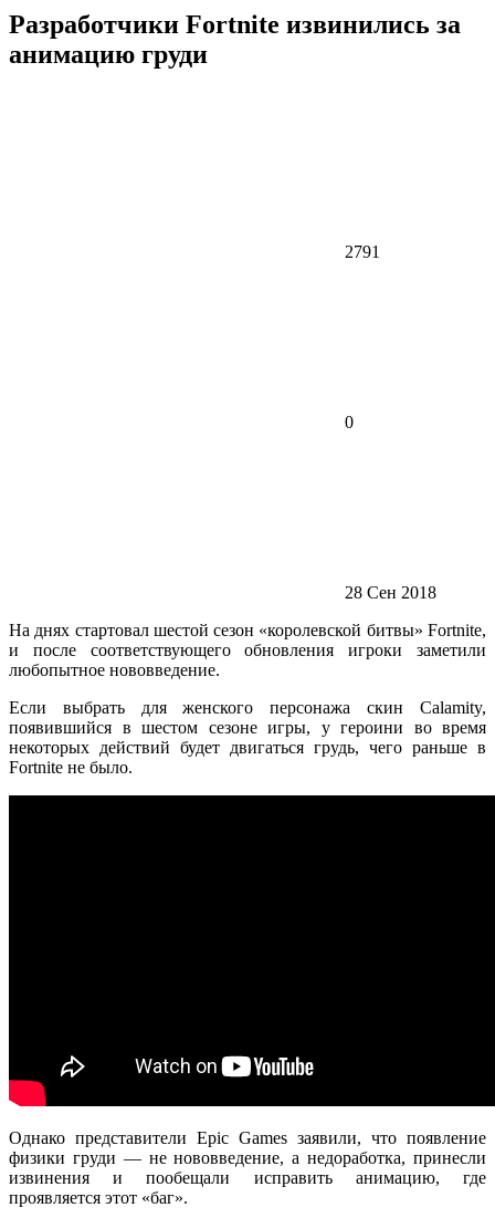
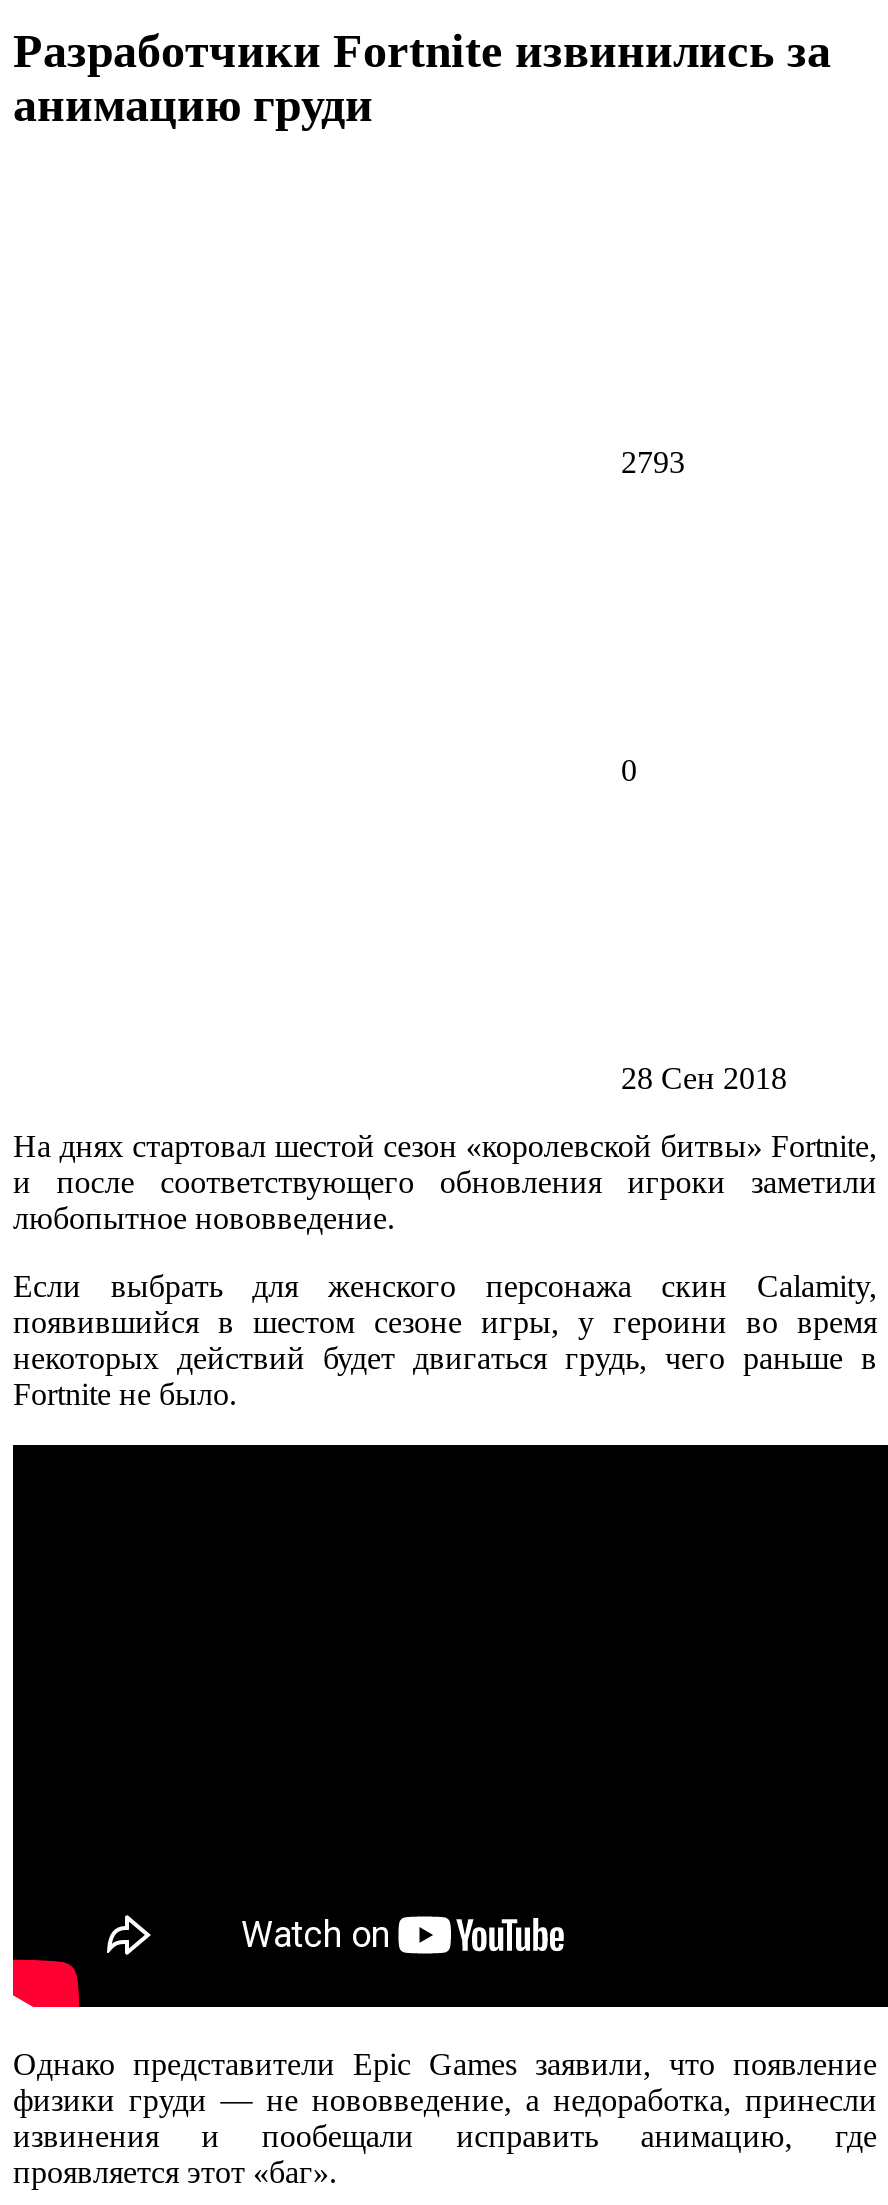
[345,242,380,261] 2791 -> [621,445,685,479] 2793

